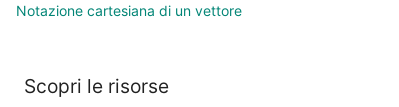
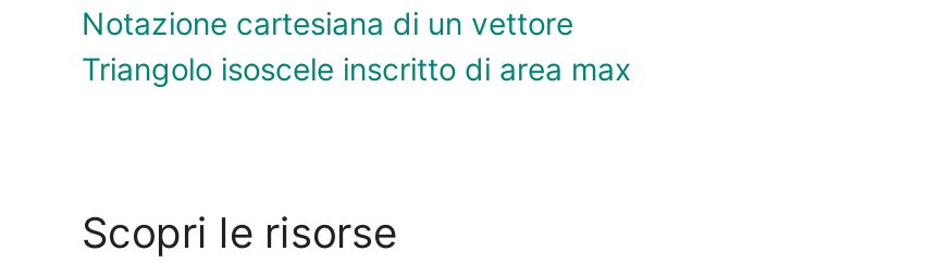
none -> [82,50,632,86] Triangolo isoscele inscritto di area max

